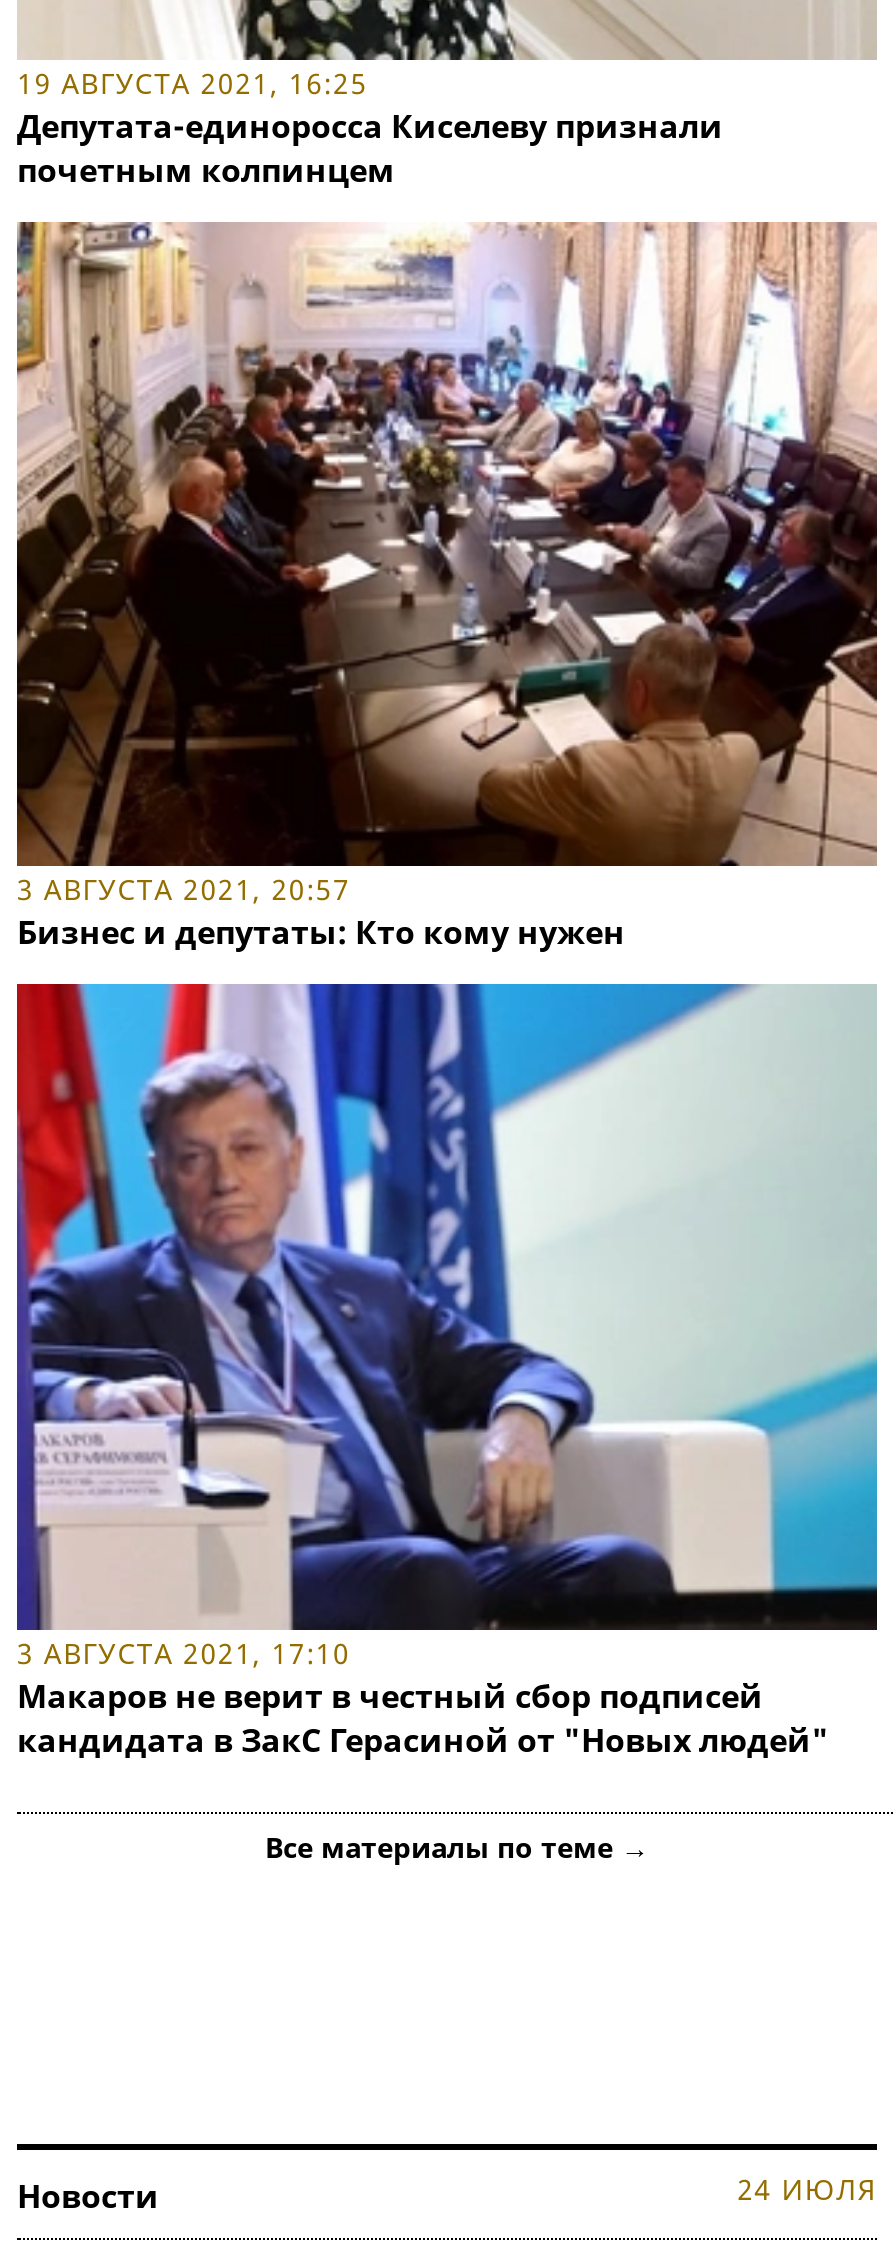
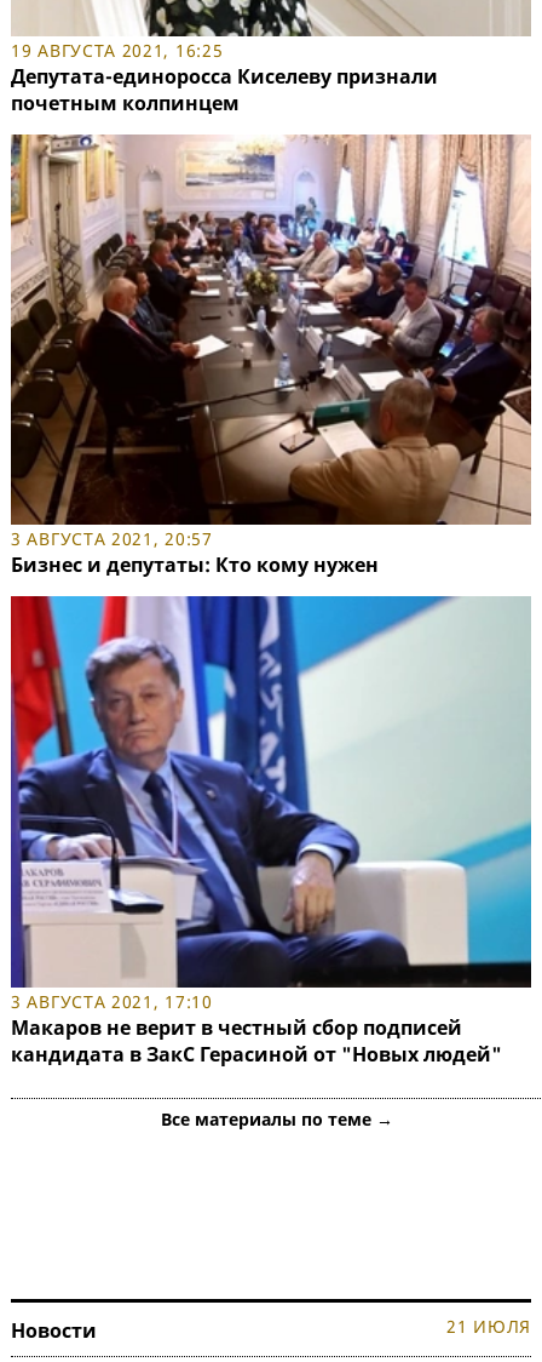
[737,2169,877,2207] 24 ИЮЛЯ -> [447,1314,531,1337] 21 ИЮЛЯ

